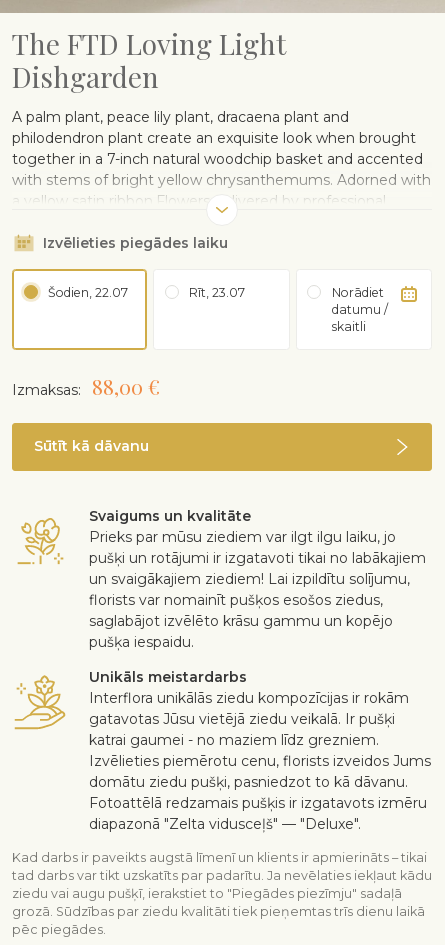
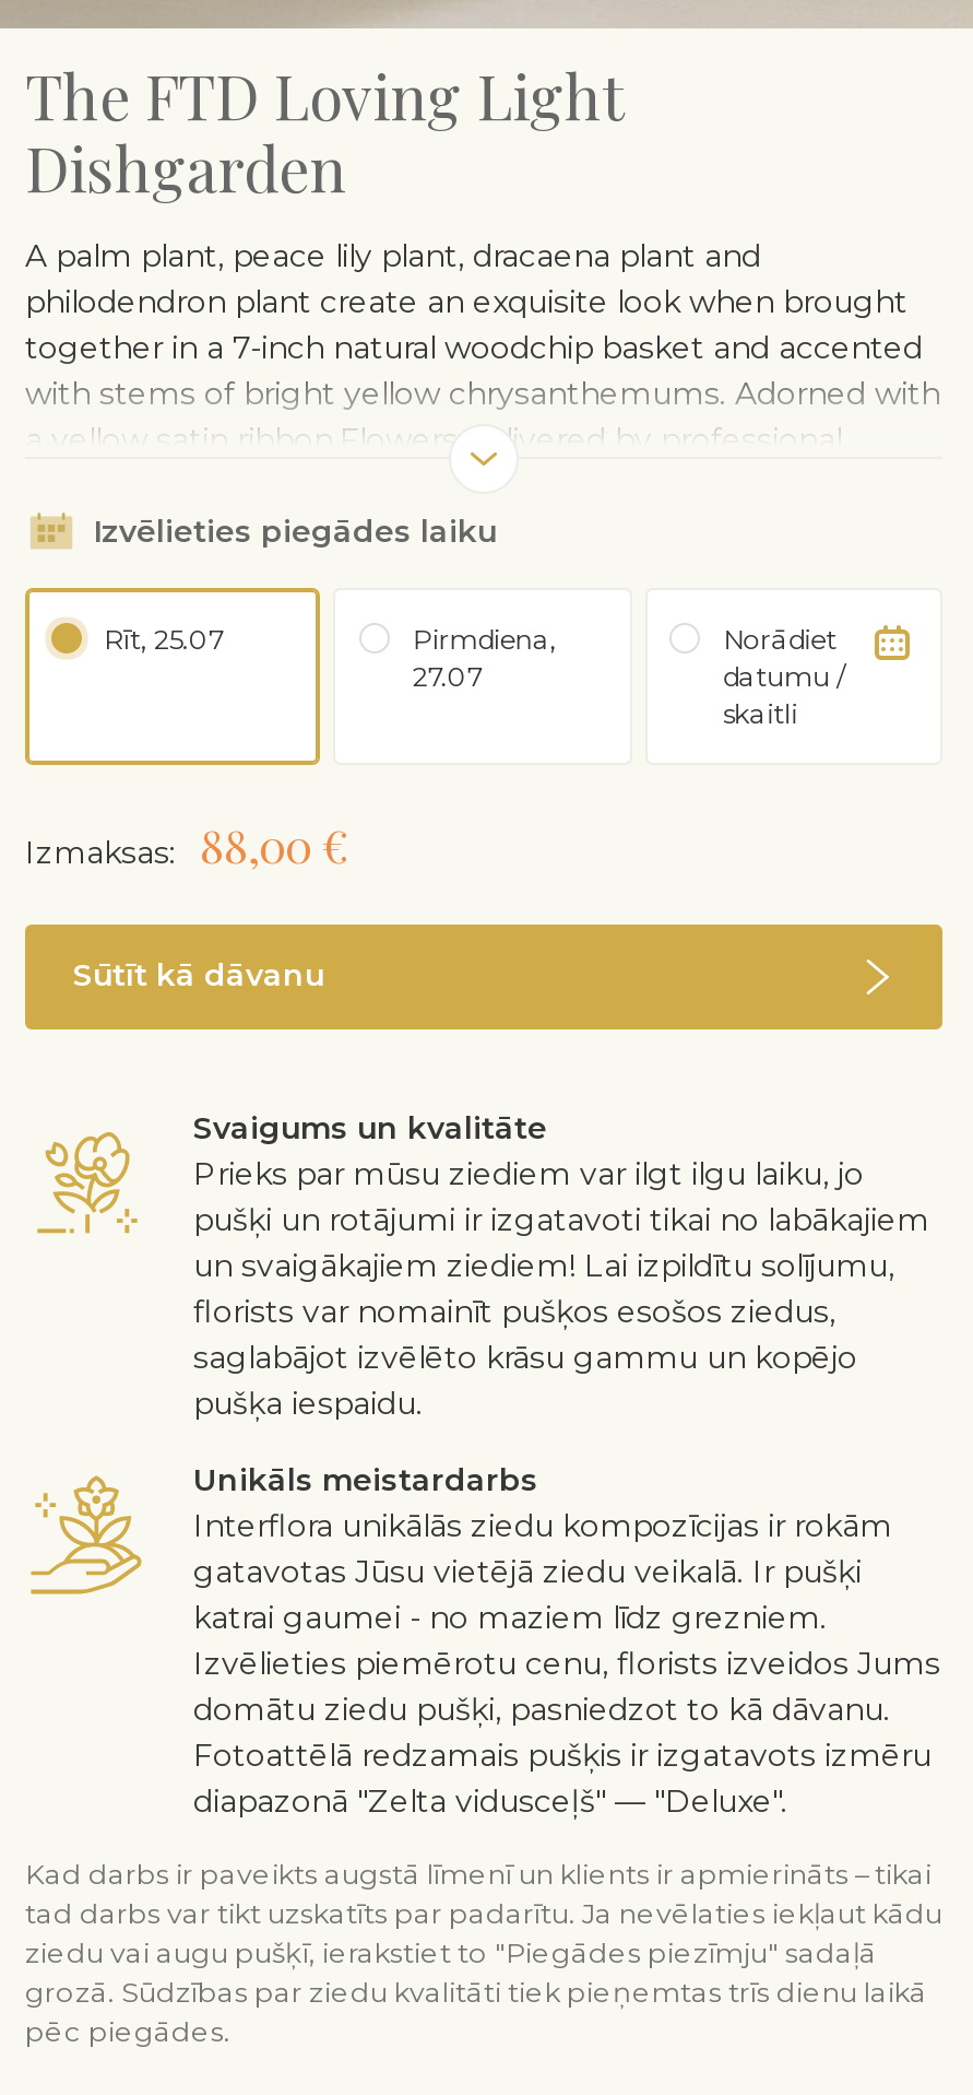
[48,285,245,300] Šodien, 22.07 | Rīt, 23.07 -> [104,622,556,692] Rīt, 25.07 | Pirmdiena, | 27.07

